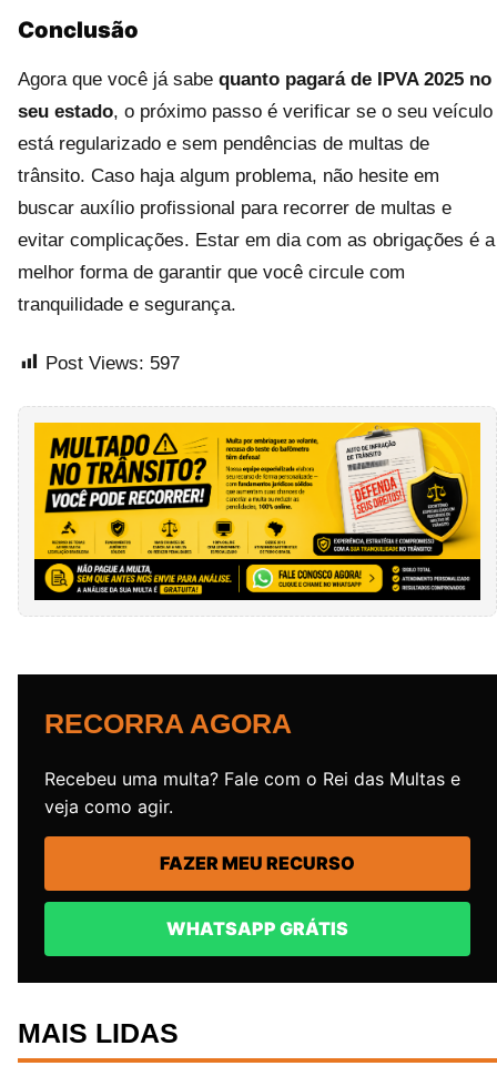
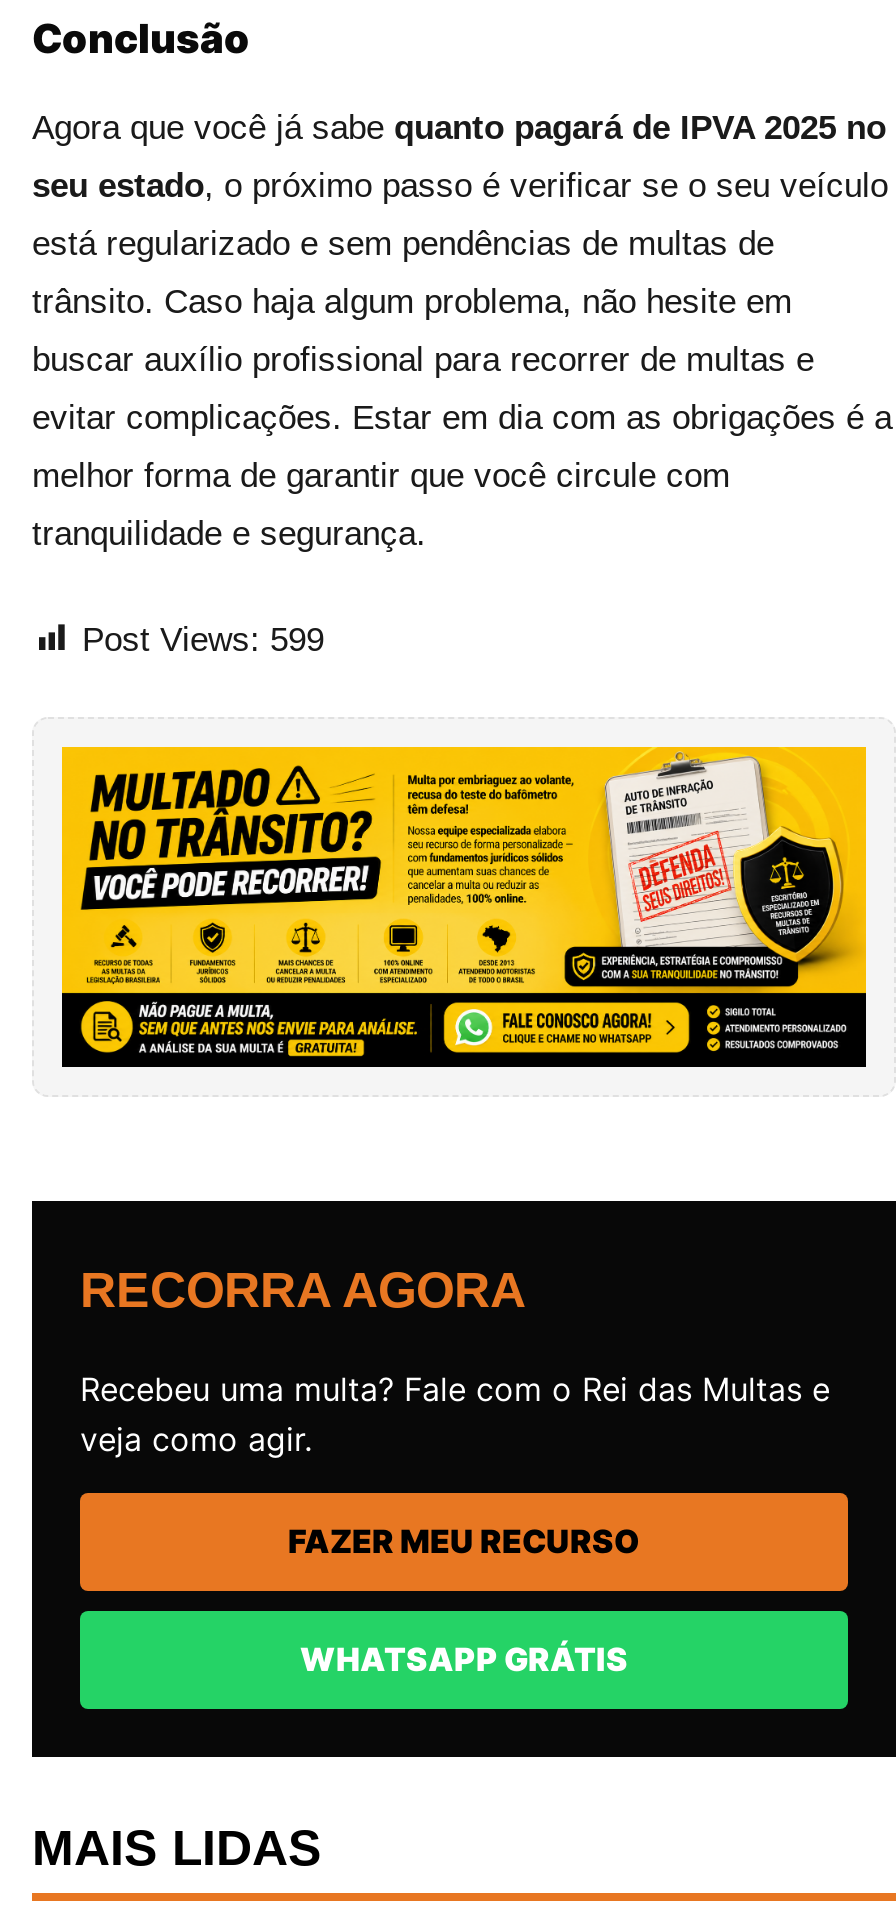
[45,352,180,373] Post Views: 597 -> [82,620,324,658] Post Views: 599

